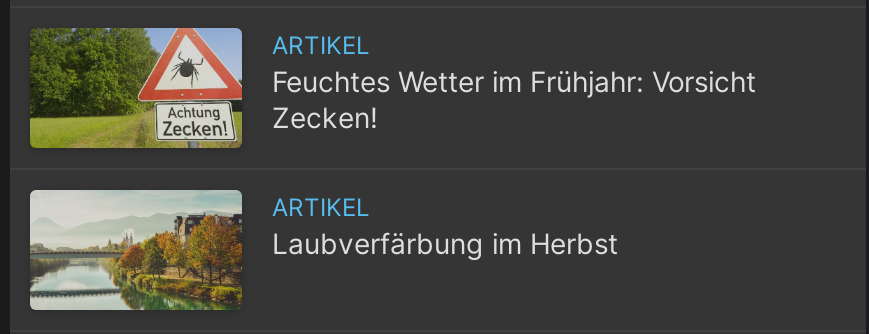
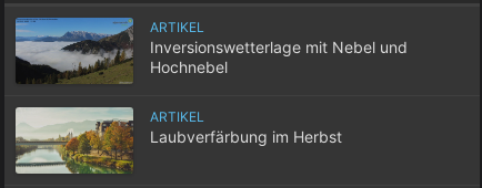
[28,26,756,150] [image] | Feuchtes Wetter im Frühjahr: Vorsicht | Zecken! -> [14,17,408,84] [image] | Inversionswetterlage mit Nebel und | Hochnebel

